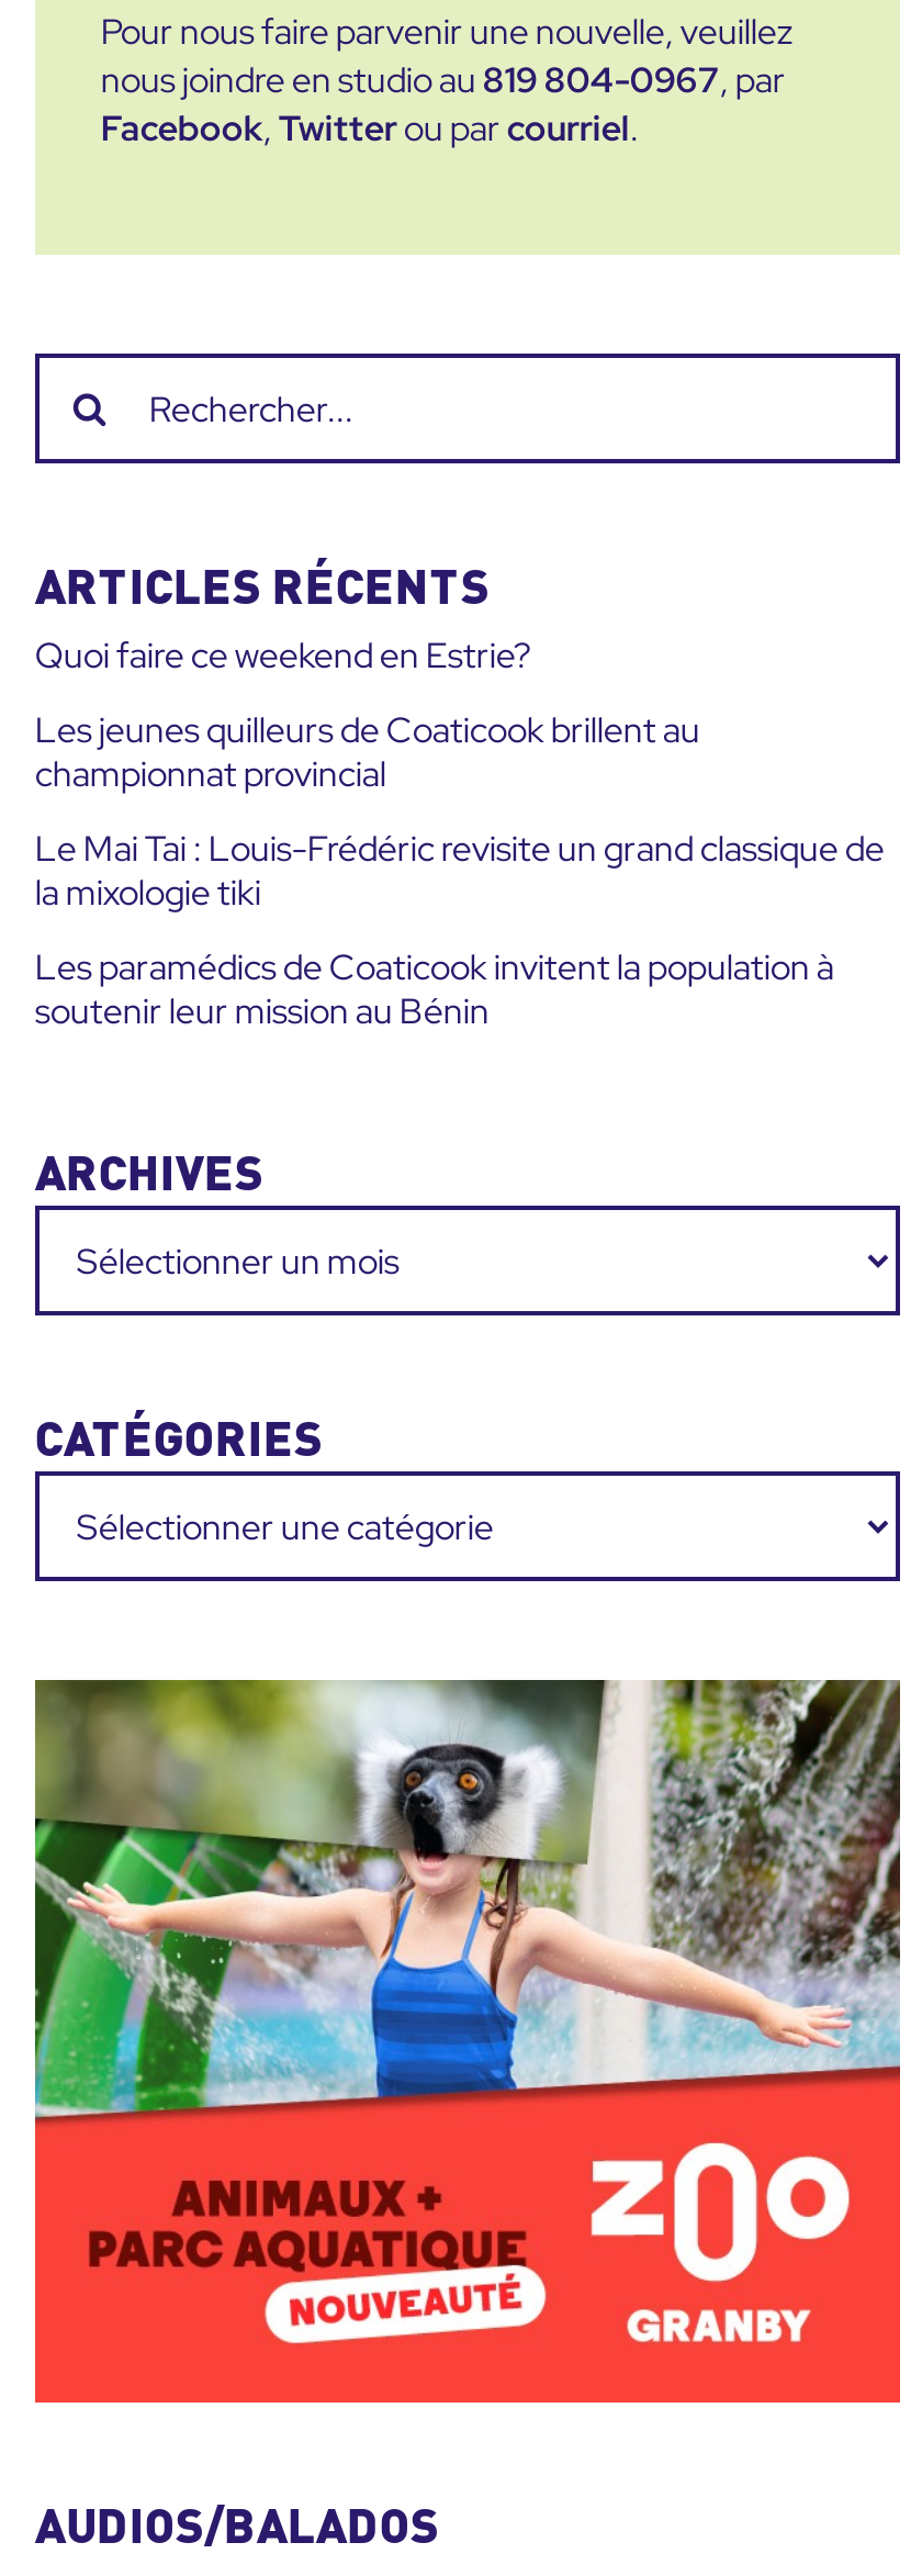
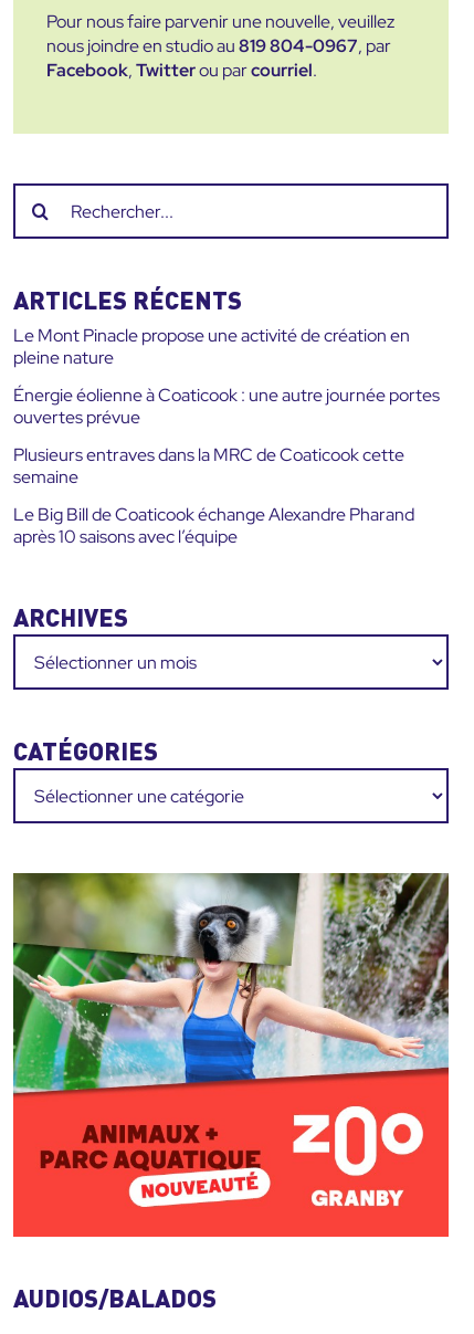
[35,633,531,679] Quoi faire ce weekend en Estrie? -> [13,324,410,369] Le Mont Pinacle propose une activité de création en | pleine nature
[35,708,700,798] Les jeunes quilleurs de Coaticook brillent au | championnat provincial -> [13,384,440,429] Énergie éolienne à Coaticook : une autre journée portes | ouvertes prévue
[35,826,884,916] Le Mai Tai : Louis-Frédéric revisite un grand classique de | la mixologie tiki -> [13,444,404,489] Plusieurs entraves dans la MRC de Coaticook cette | semaine
[35,945,834,1035] Les paramédics de Coaticook invitent la population à | soutenir leur mission au Bénin -> [13,503,414,549] Le Big Bill de Coaticook échange Alexandre Pharand | après 10 saisons avec l’équipe

